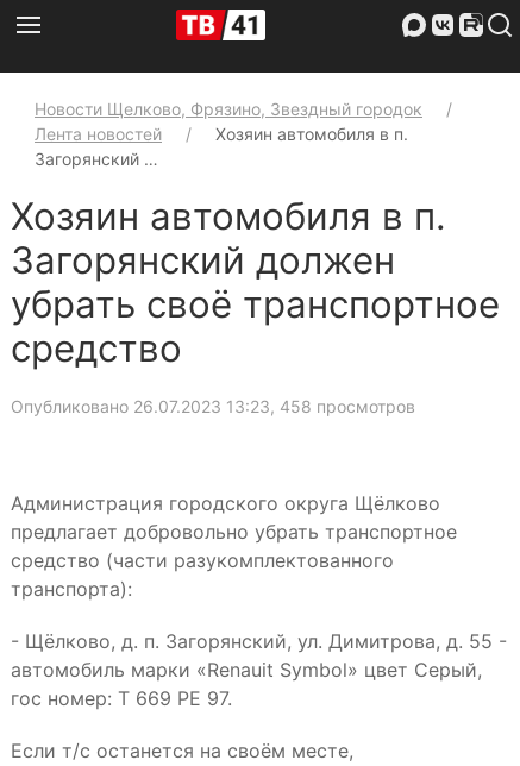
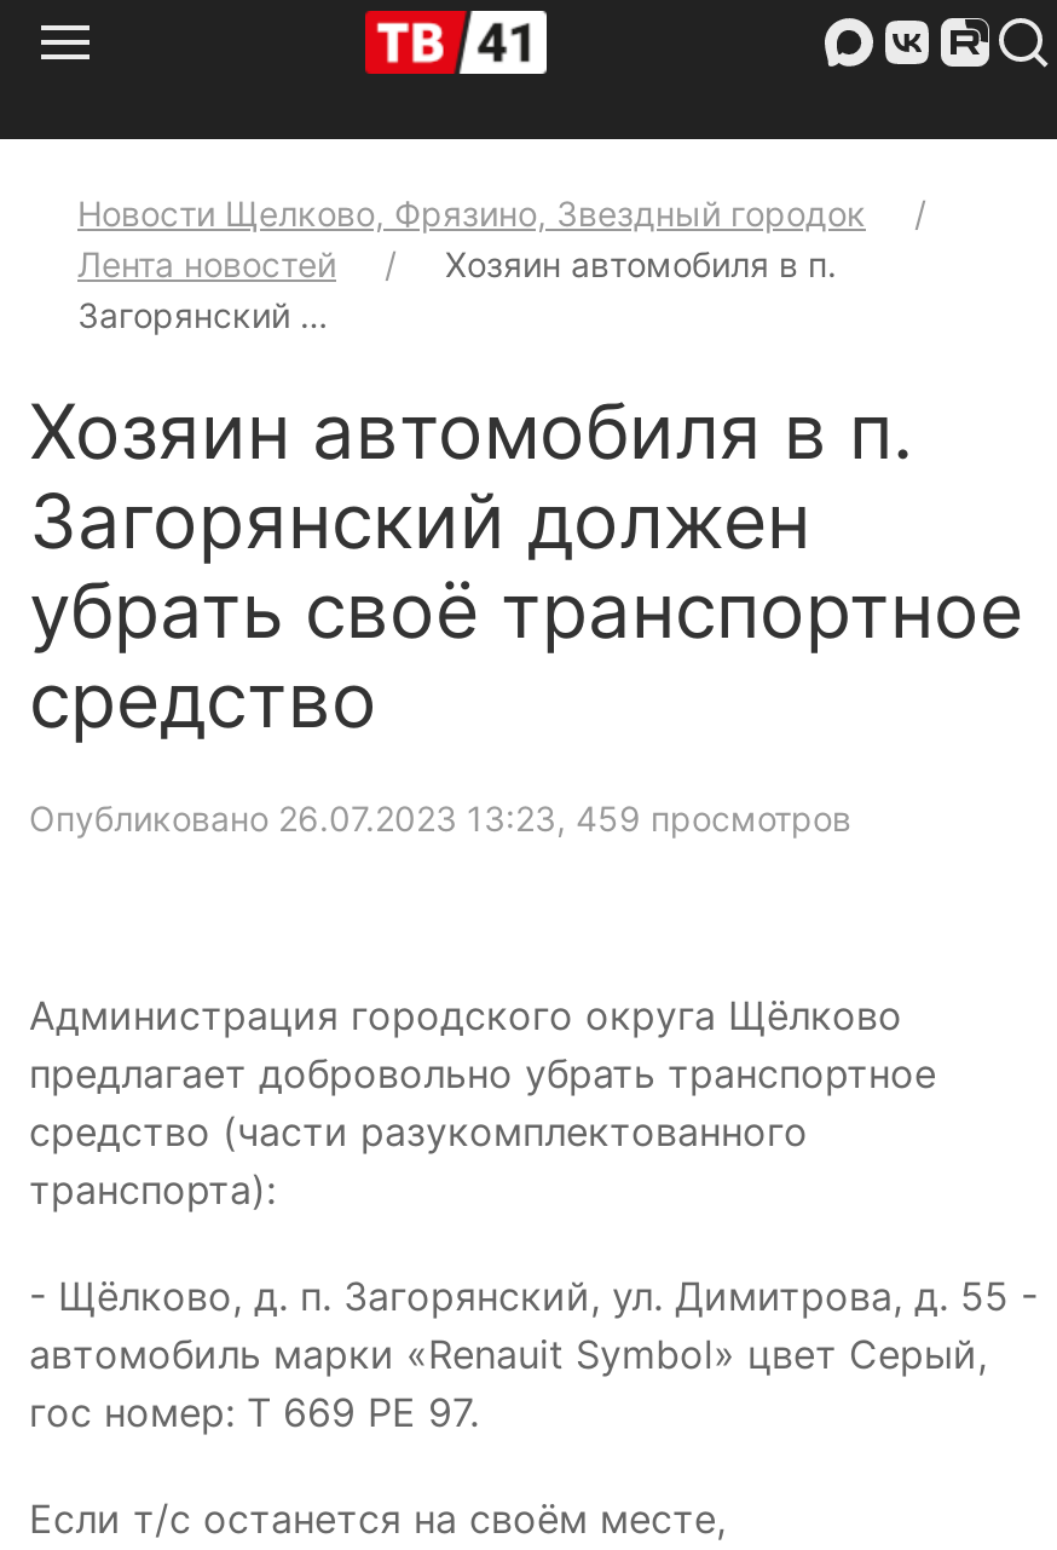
[11,396,415,416] Опубликовано 26.07.2023 13:23, 458 просмотров -> [29,797,851,839] Опубликовано 26.07.2023 13:23, 459 просмотров

